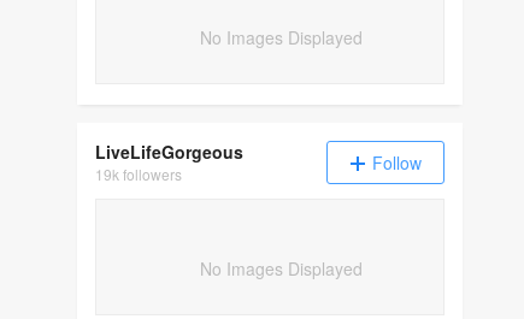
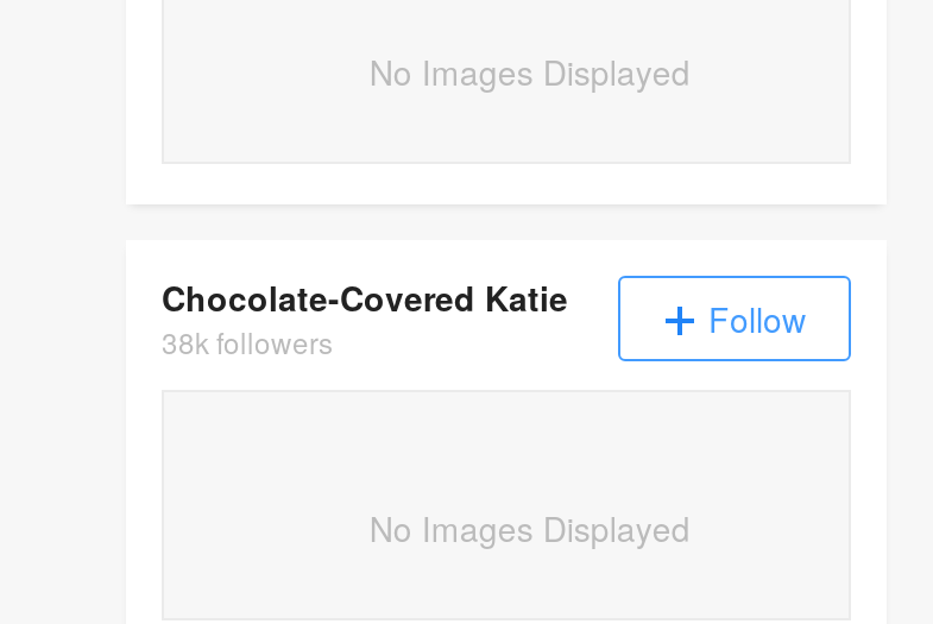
[95,140,243,184] LiveLifeGorgeous | 19k followers -> [162,273,568,361] Chocolate-Covered Katie | 38k followers

